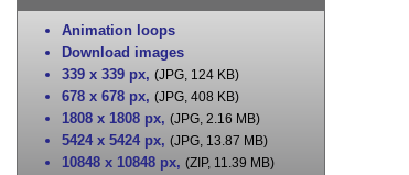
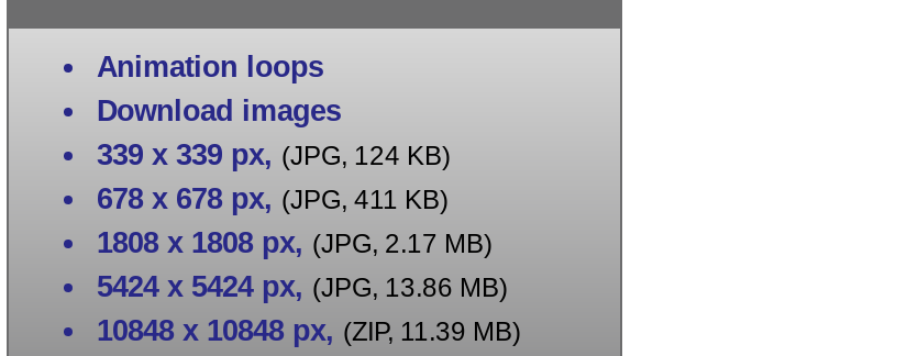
[62,88,239,105] 678 x 678 px, (JPG, 408 KB) -> [97,183,449,216] 678 x 678 px, (JPG, 411 KB)
[62,110,260,127] 1808 x 1808 px, (JPG, 2.16 MB) -> [97,227,493,260] 1808 x 1808 px, (JPG, 2.17 MB)
[62,132,268,149] 5424 x 5424 px, (JPG, 13.87 MB) -> [97,271,508,303] 5424 x 5424 px, (JPG, 13.86 MB)

